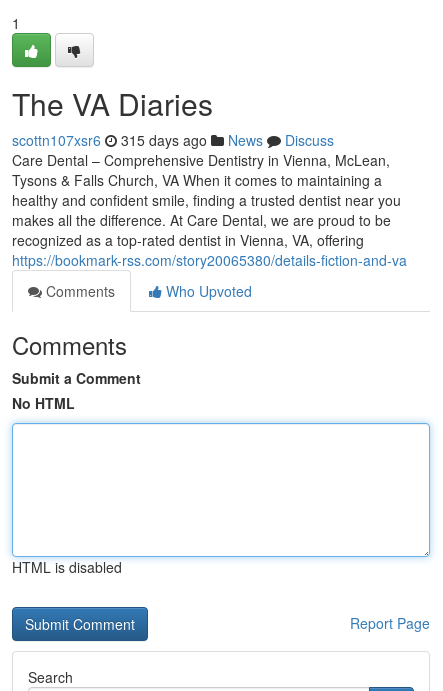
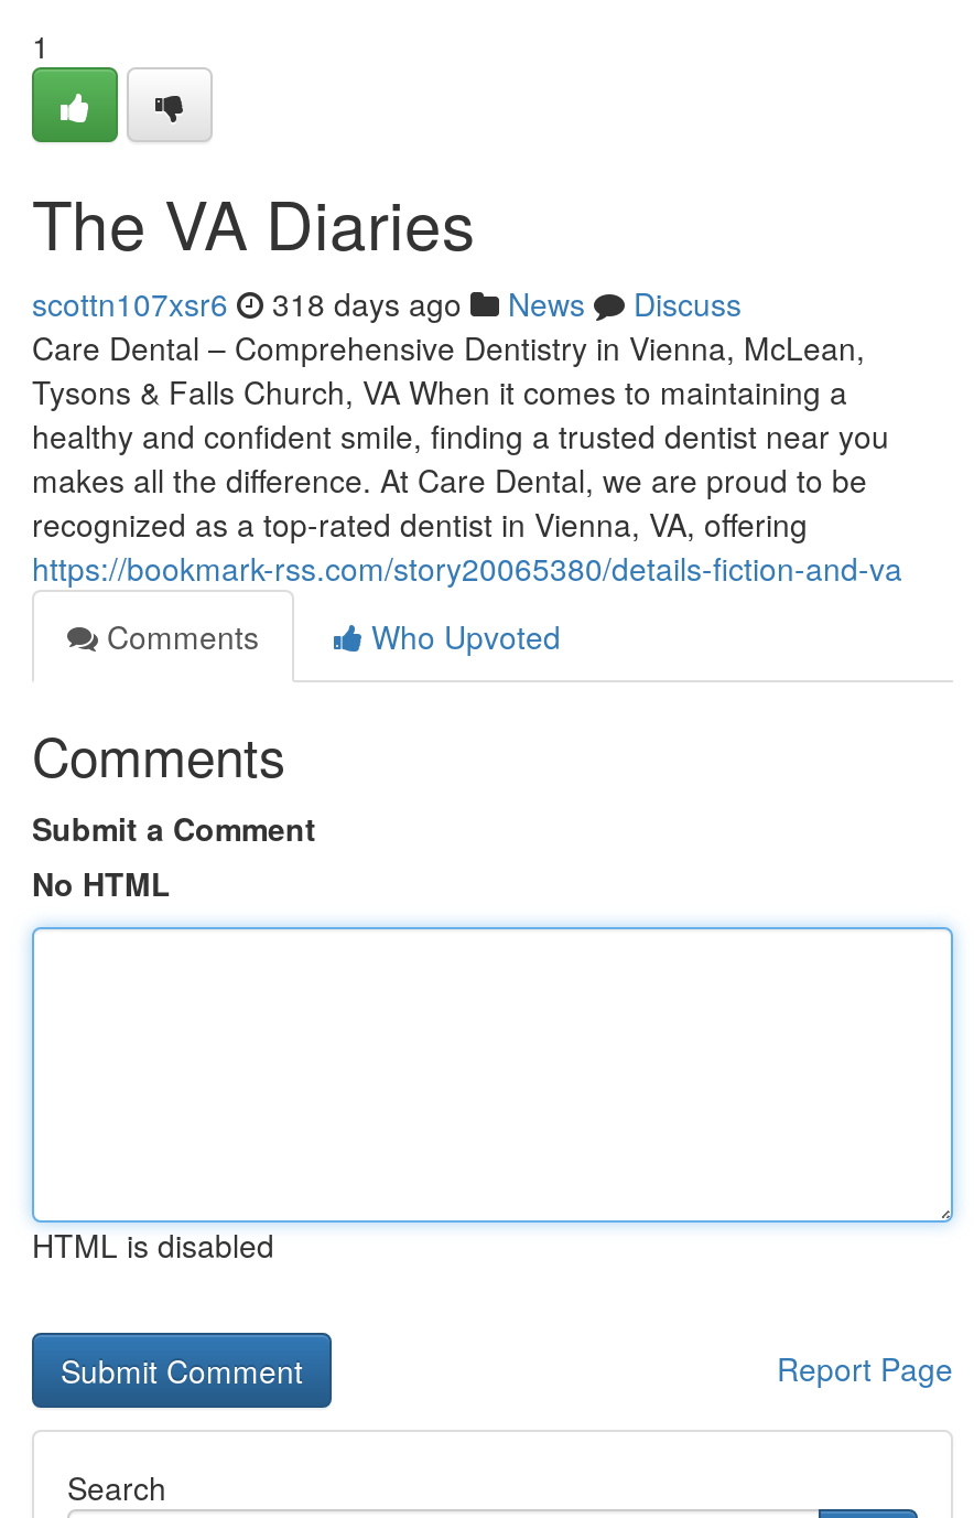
[12,130,334,150] scottn107xsr6 315 days ago News Discuss -> [32,281,742,325] scottn107xsr6 318 days ago News Discuss

